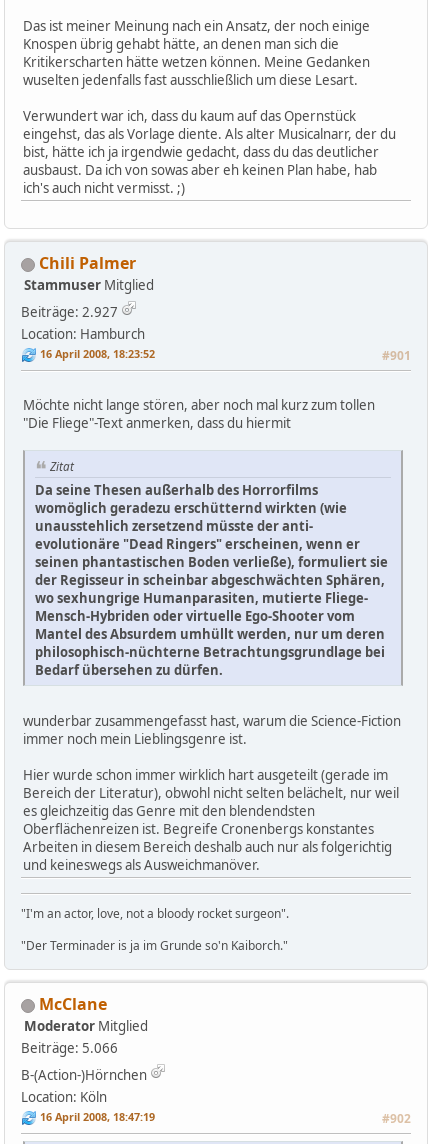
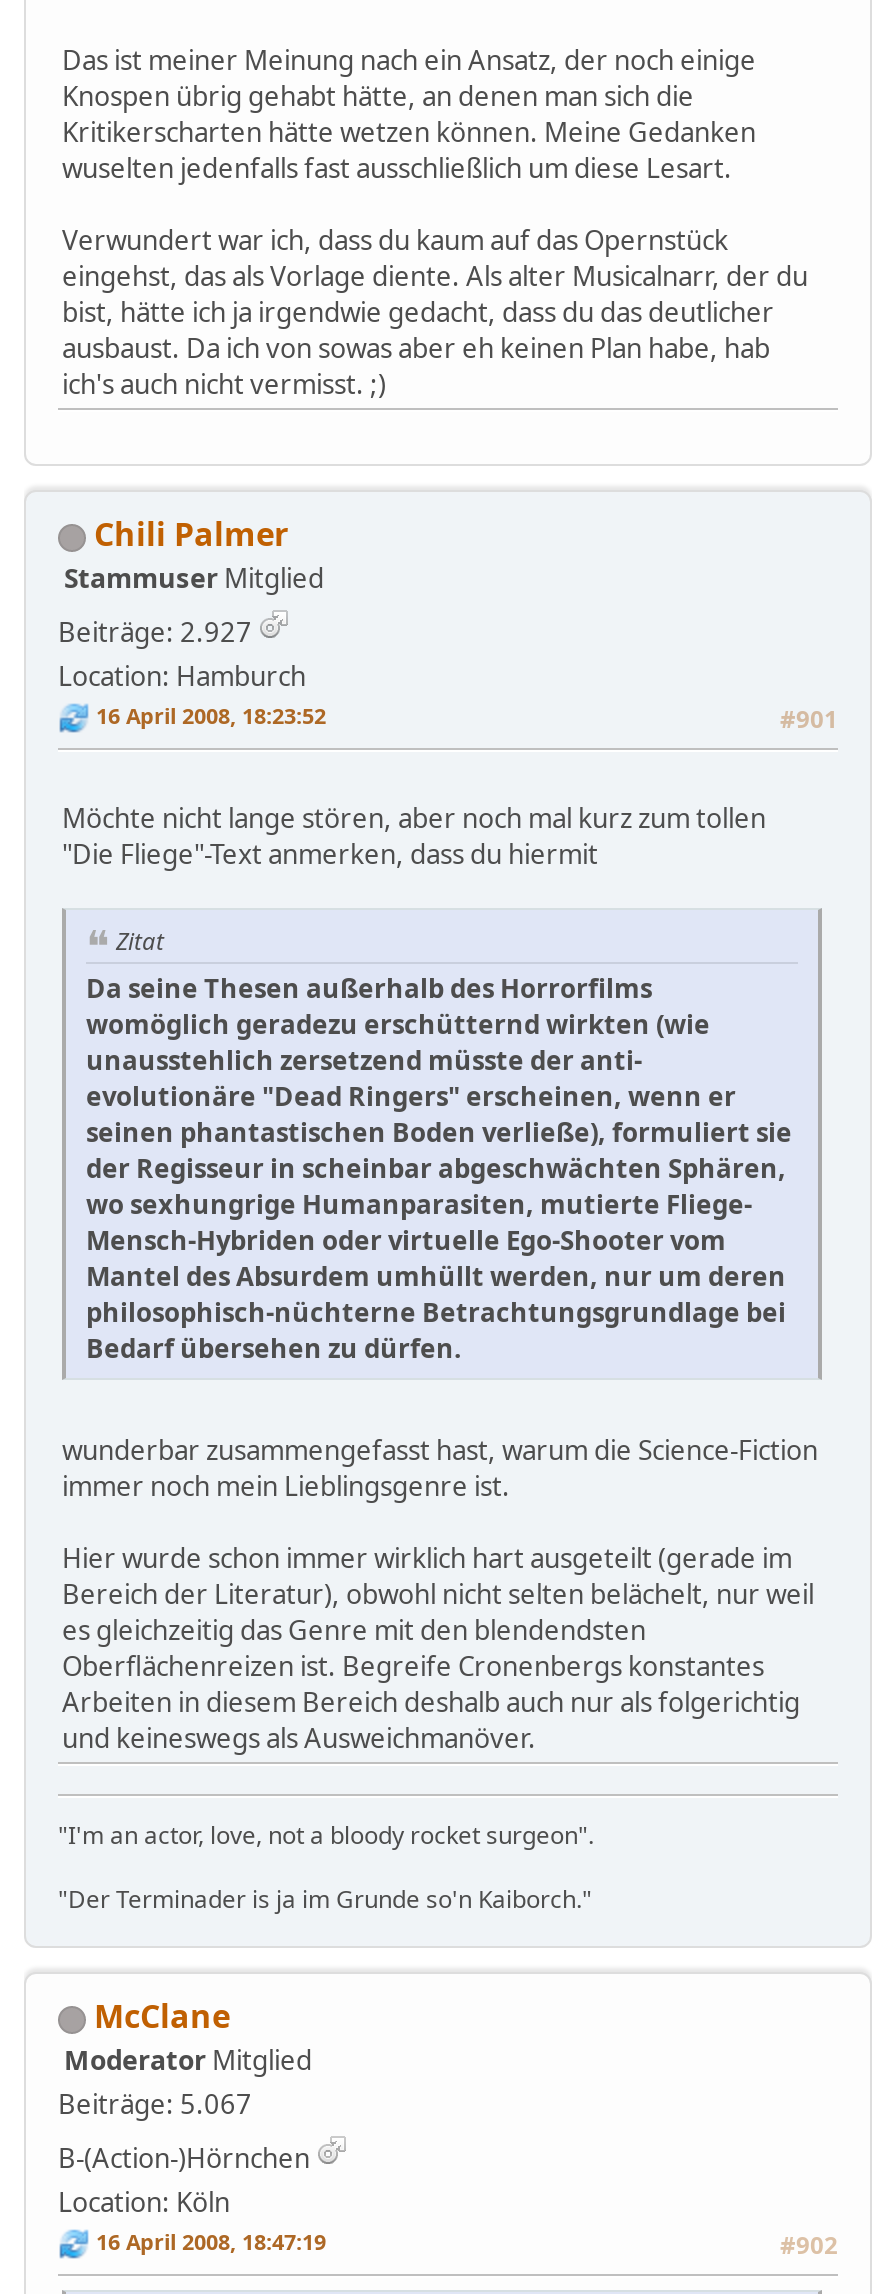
[21,1039,118,1057] Beiträge: 5.066 -> [58,2086,252,2122] Beiträge: 5.067

